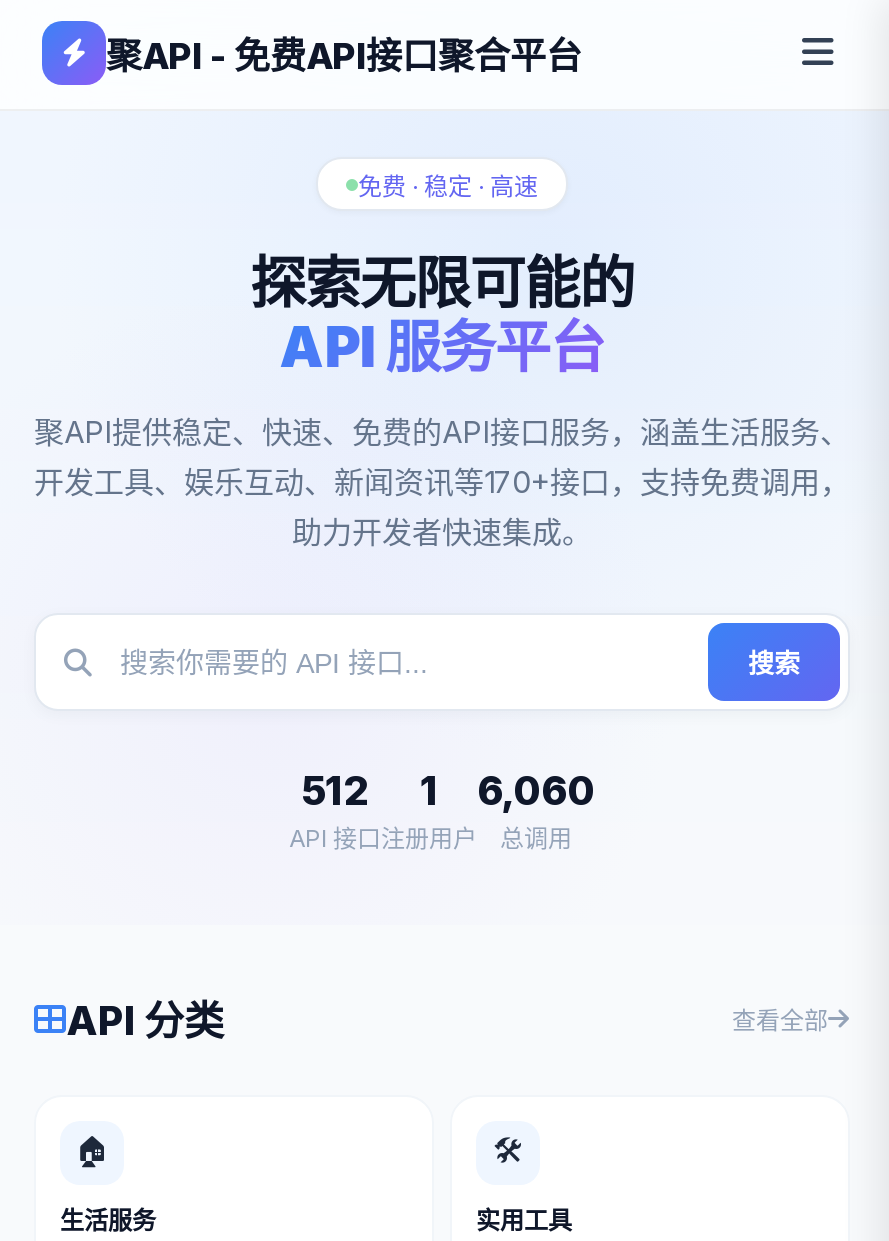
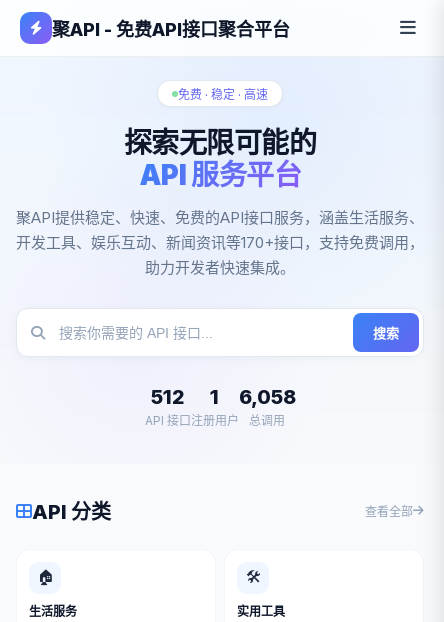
[301,767,595,815] 512 1 6,060 -> [150,385,295,409] 512 1 6,058

